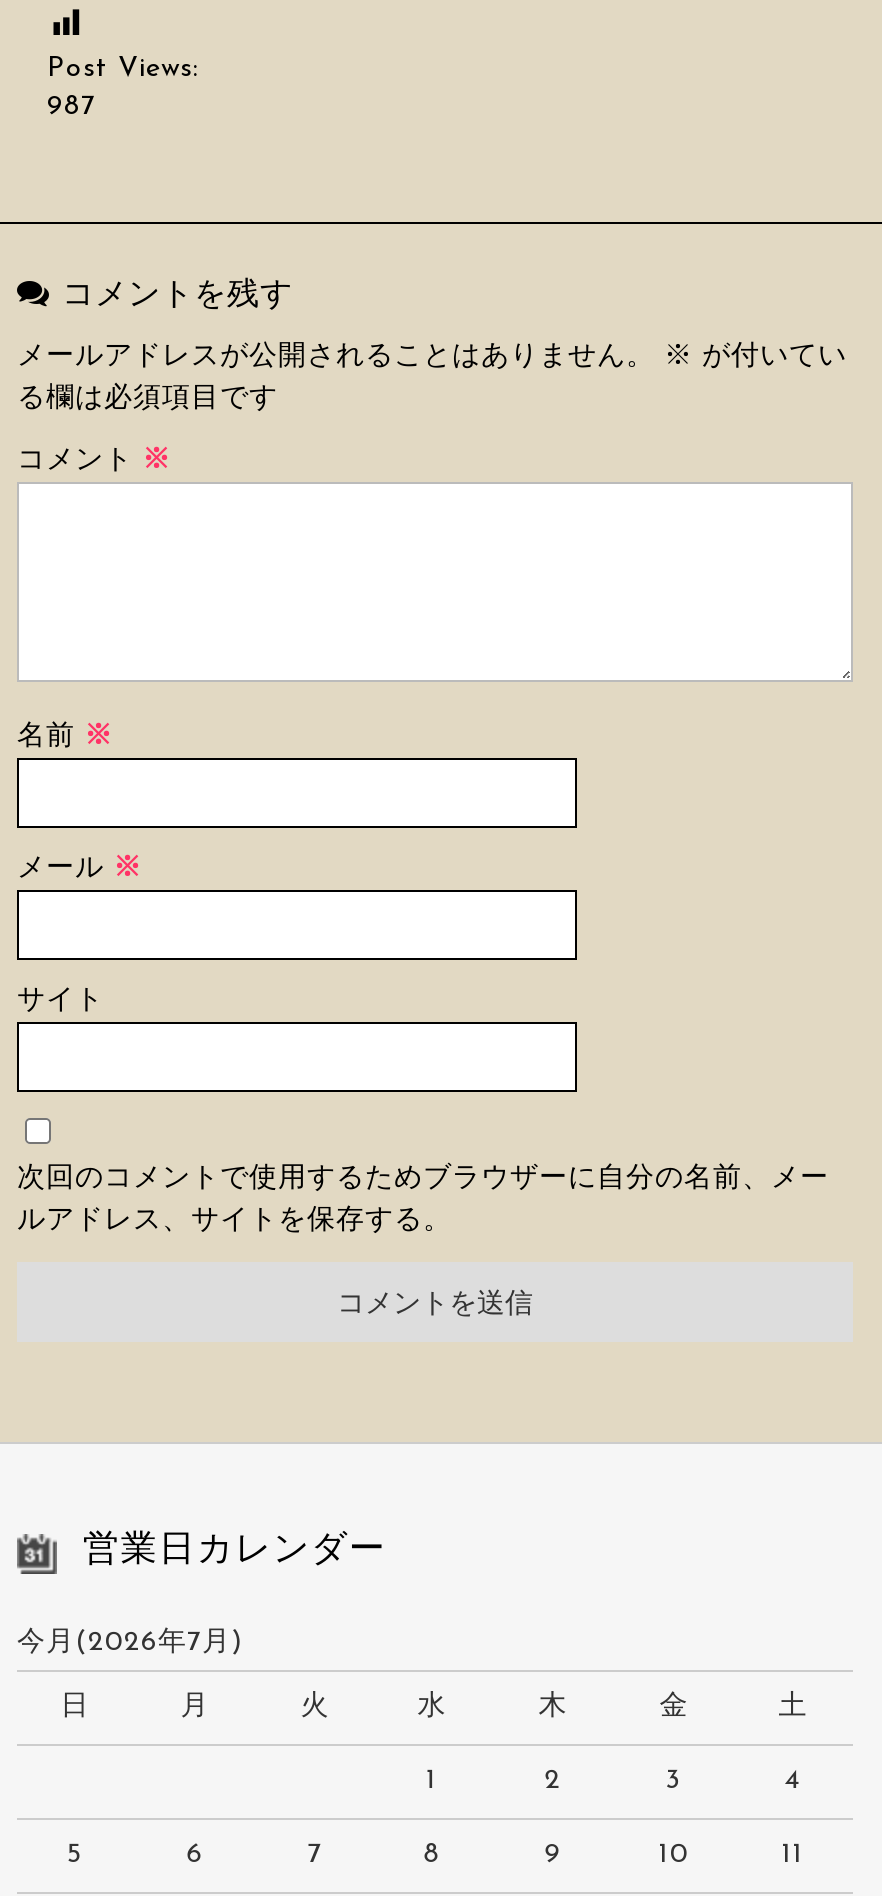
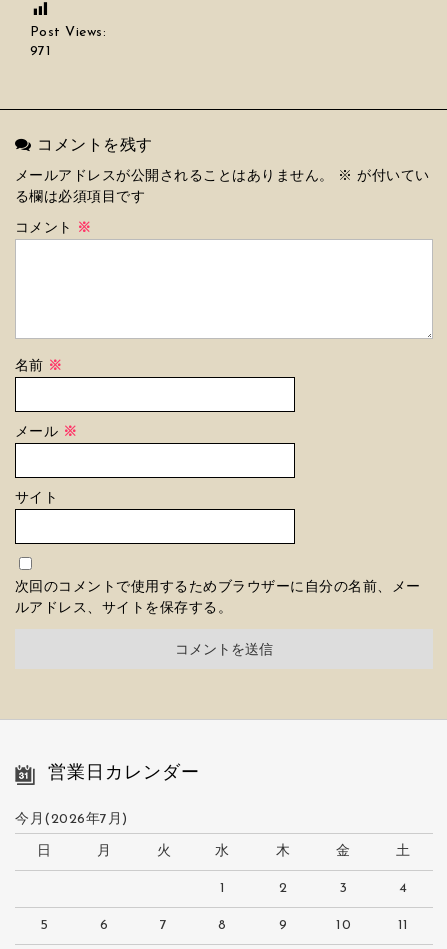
[47,93,96,123] 987 -> [30,44,51,59] 971

